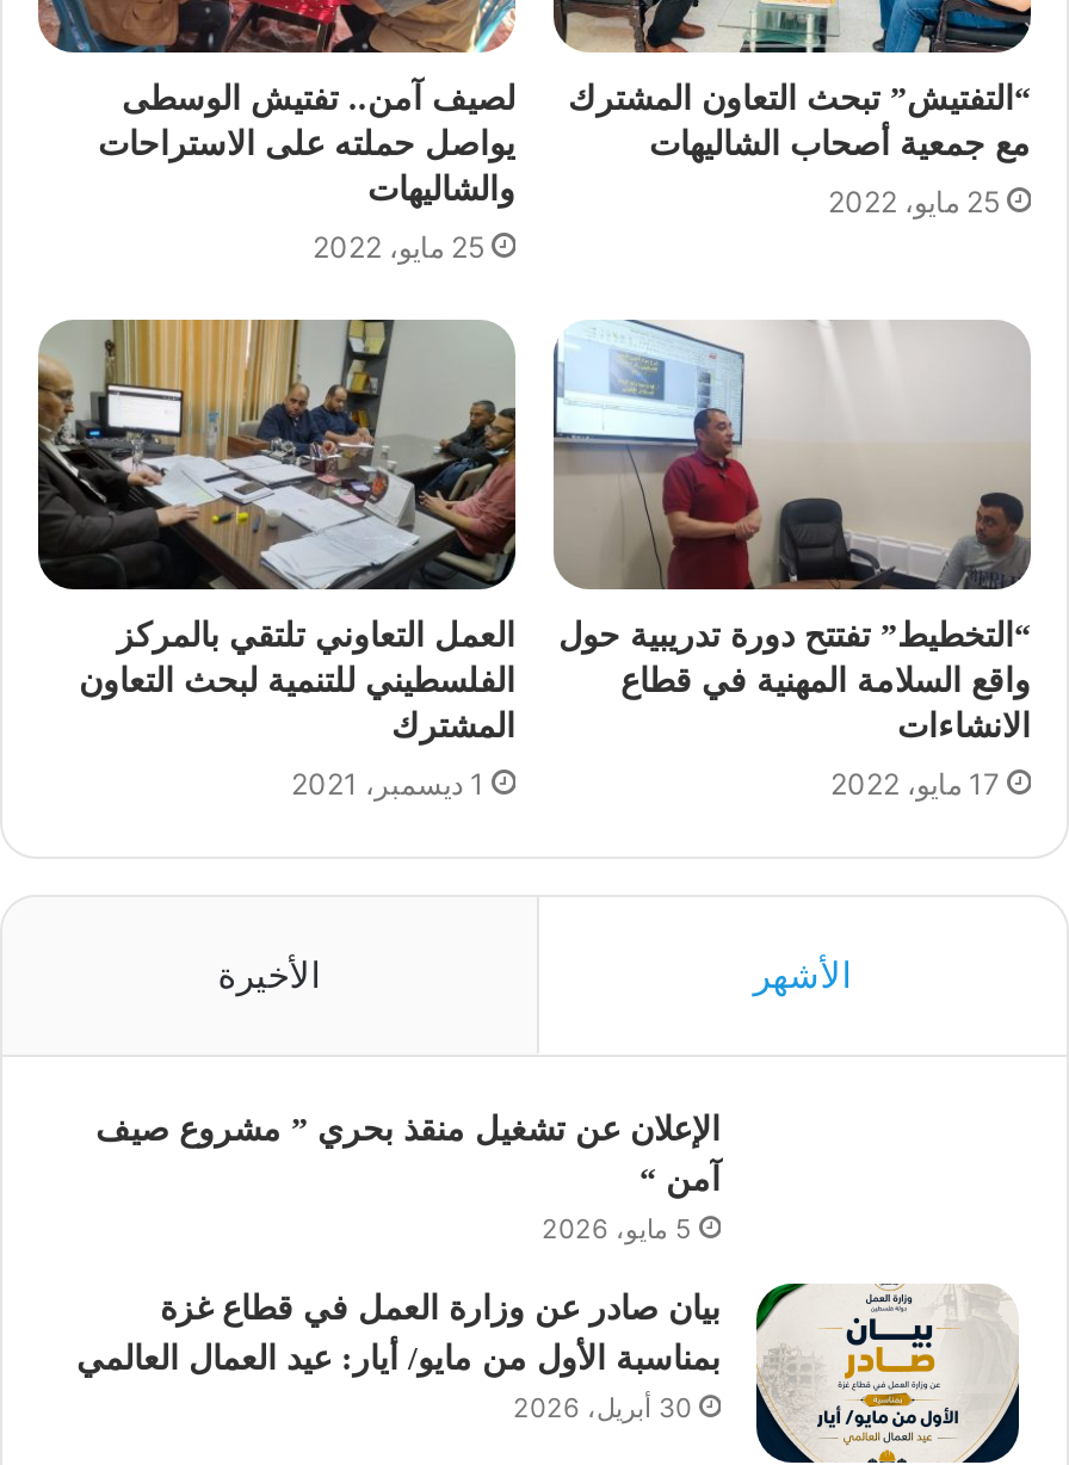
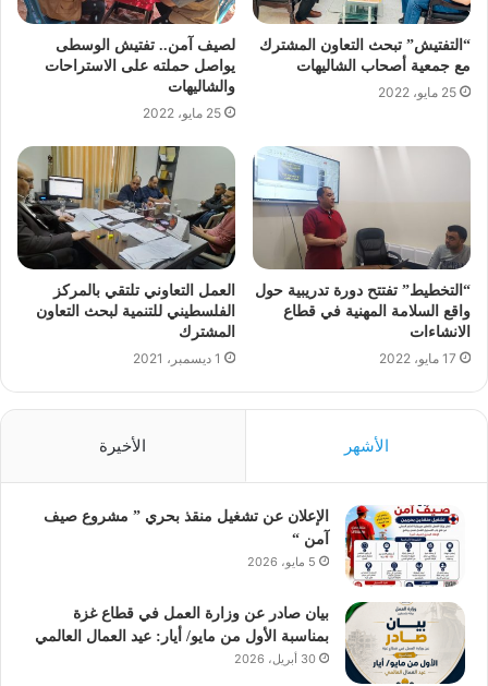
none -> [344,504,460,588] [image]

